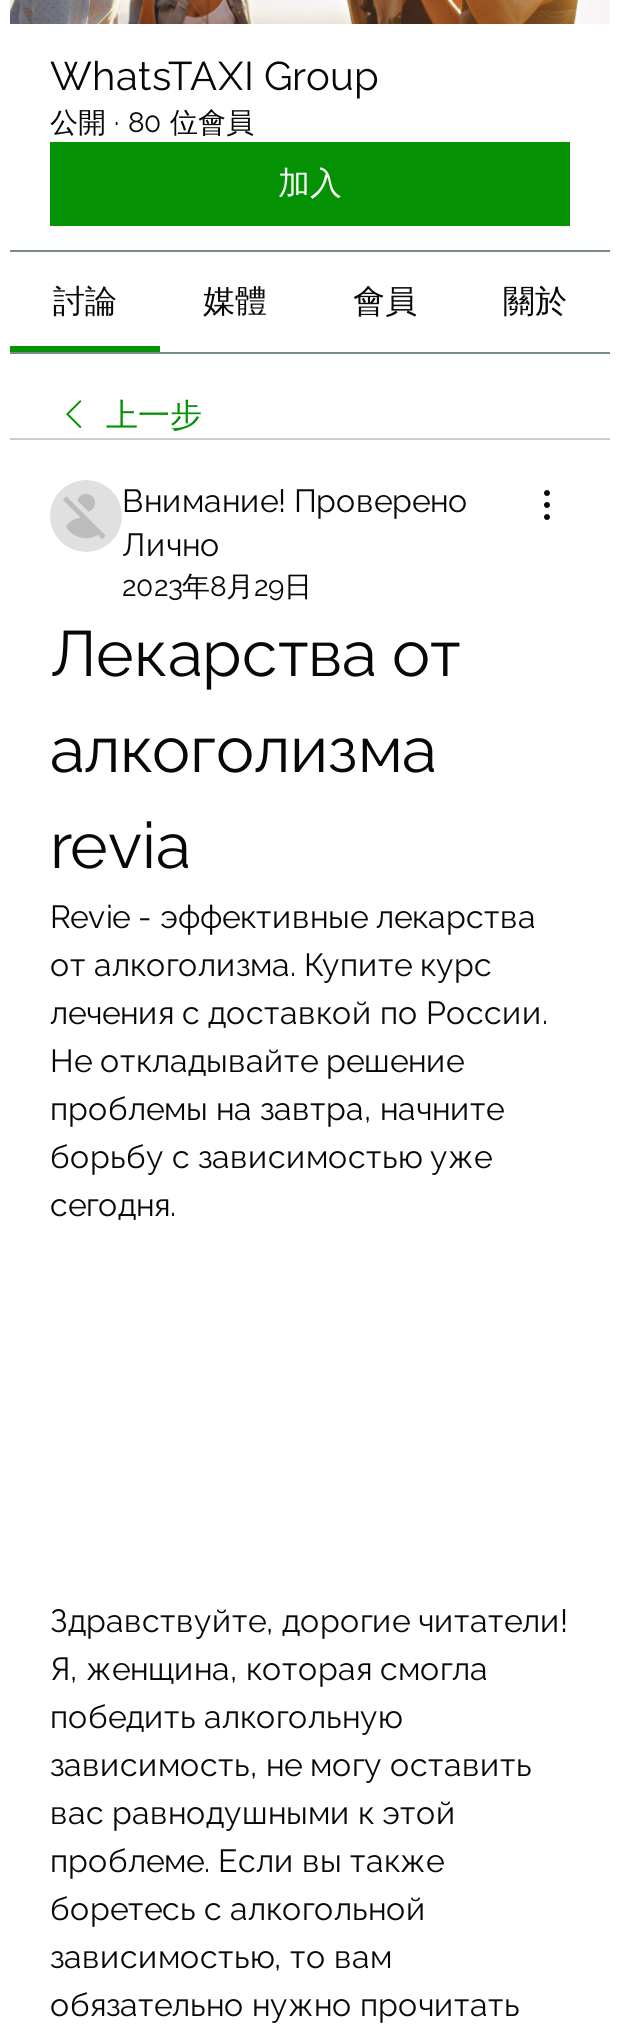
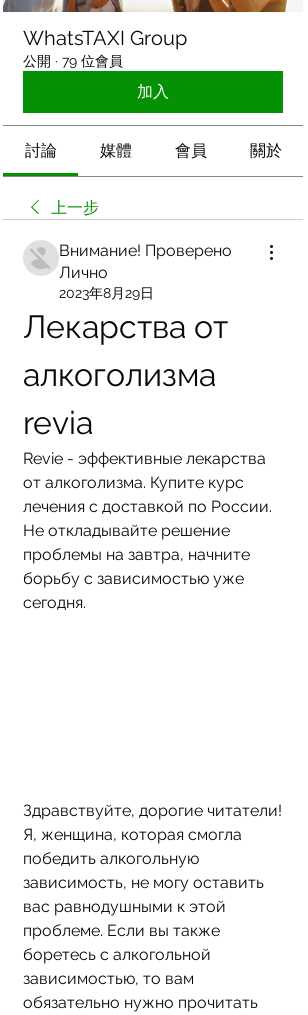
[50,106,254,138] 公開 · 80 位會員 -> [23,53,123,69] 公開 · 79 位會員

